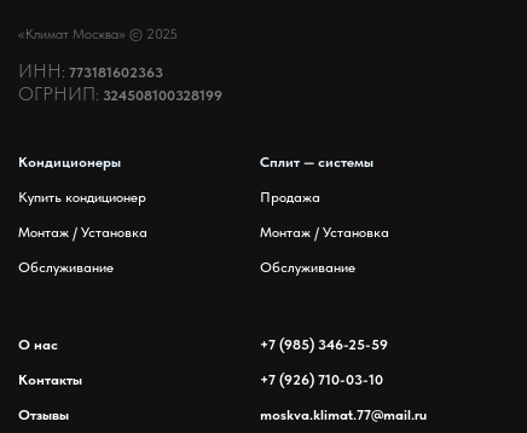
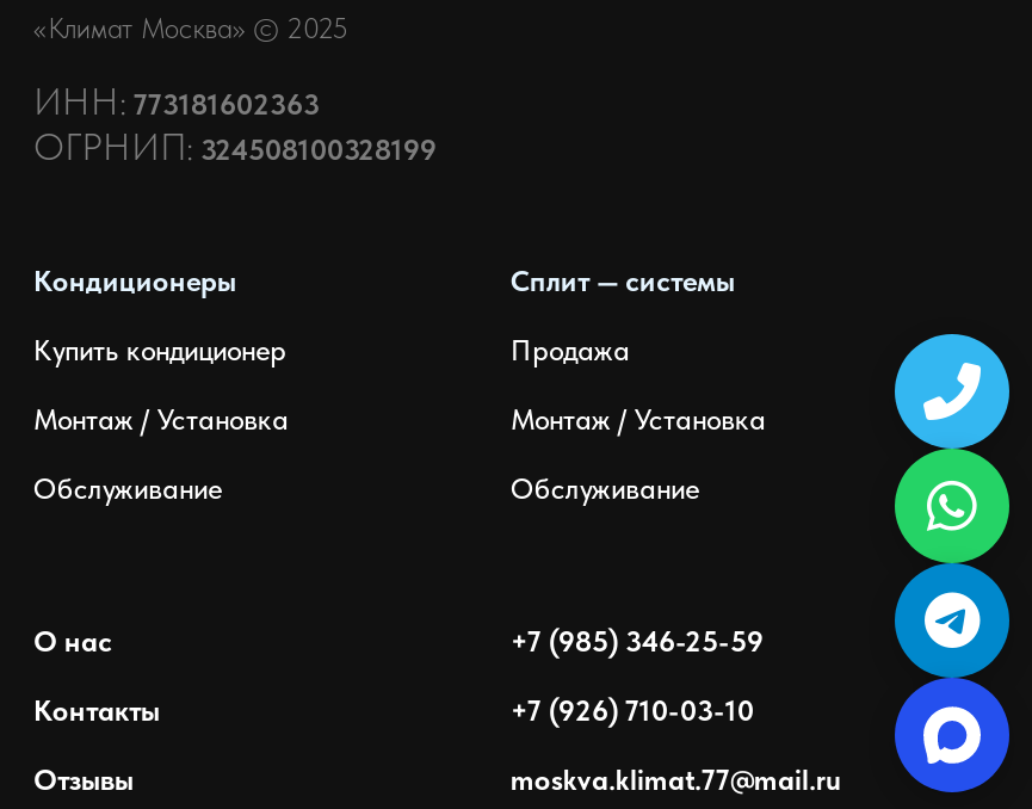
none -> [892,332,1012,795] [image]

